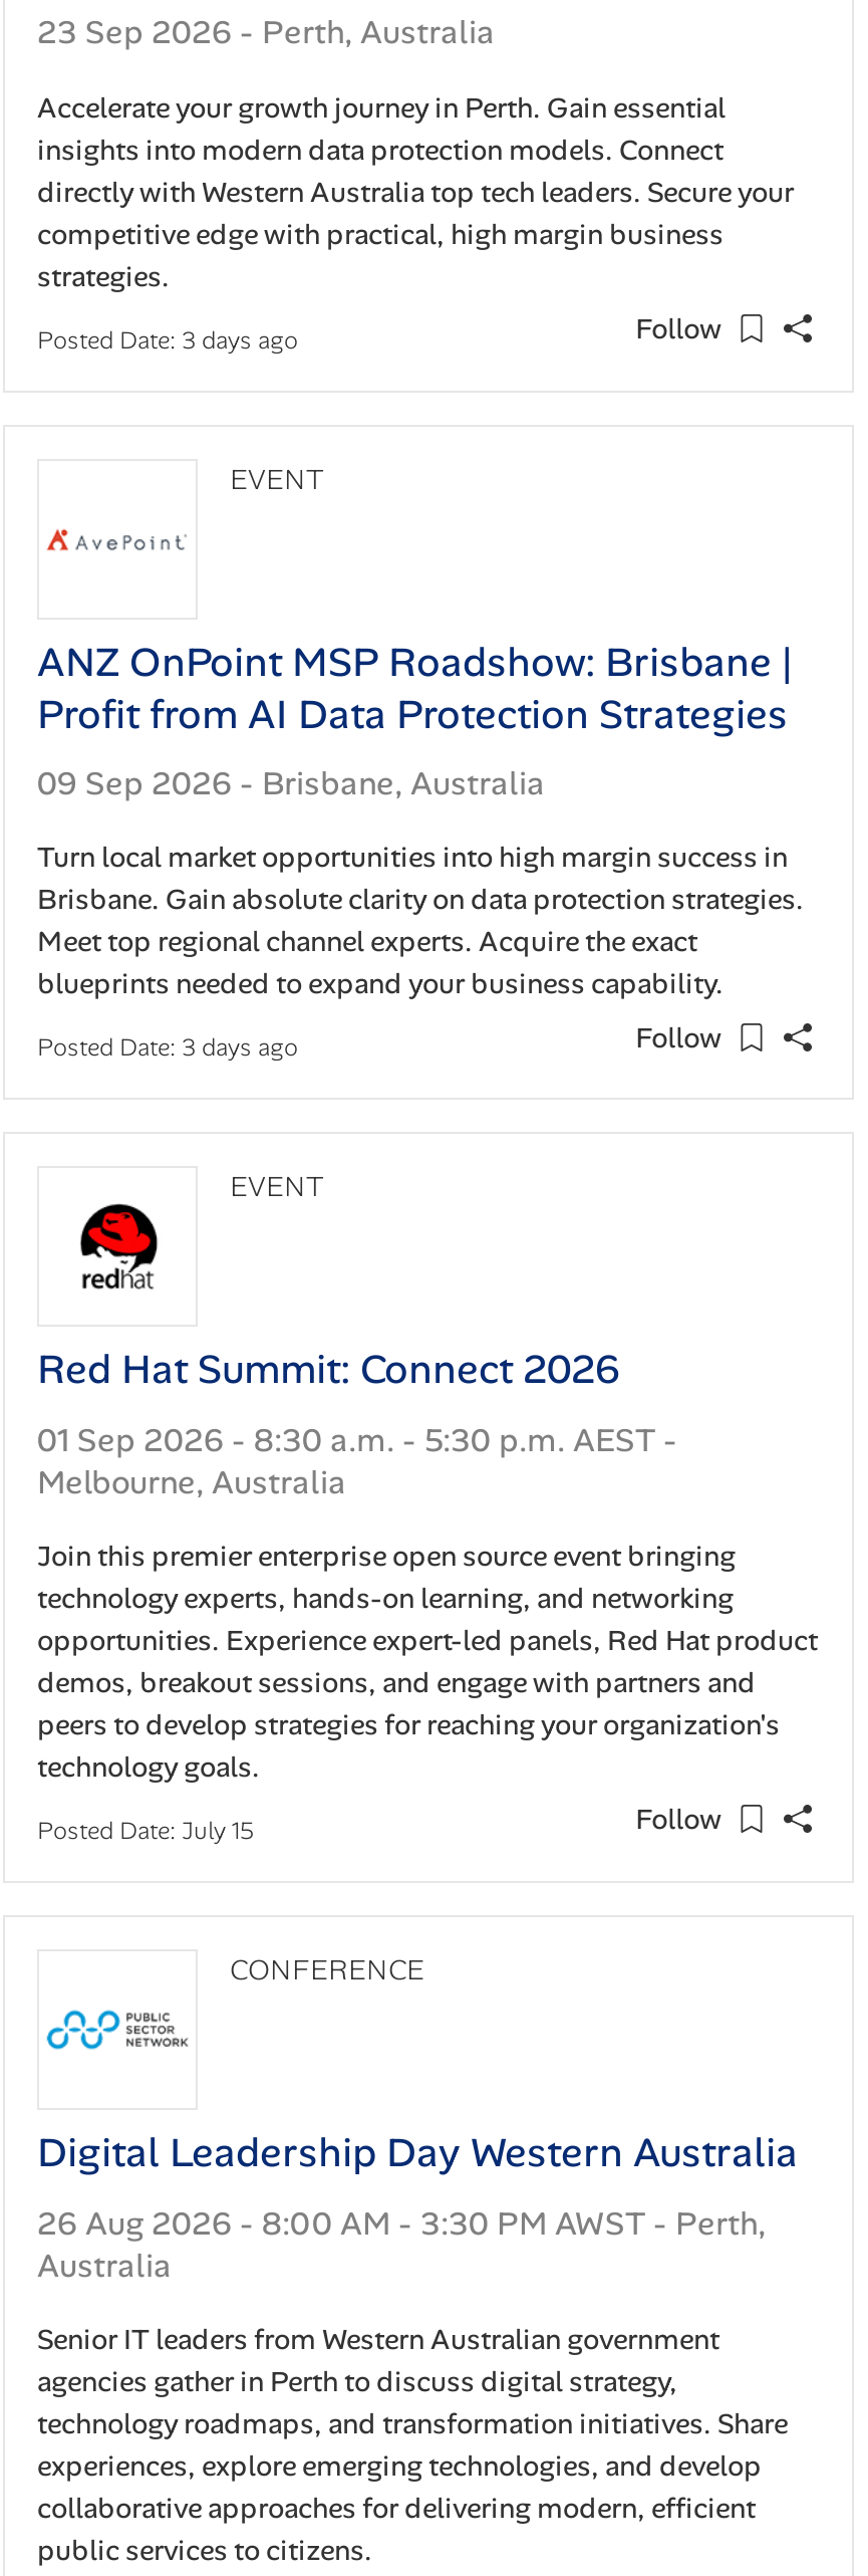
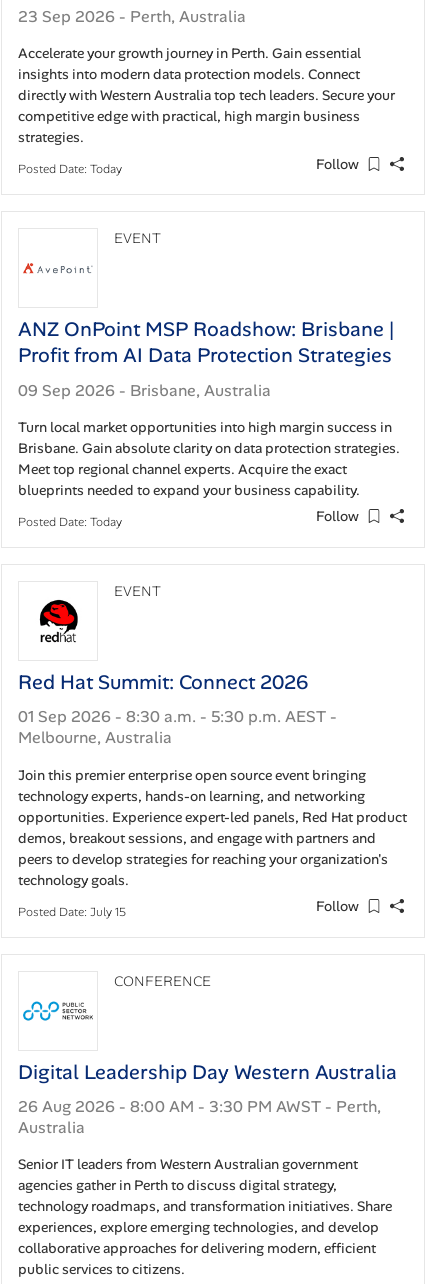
[37,324,298,356] Posted Date: 3 days ago -> [18,161,122,177] Posted Date: Today
[37,1032,298,1065] Posted Date: 3 days ago -> [18,514,122,530] Posted Date: Today

